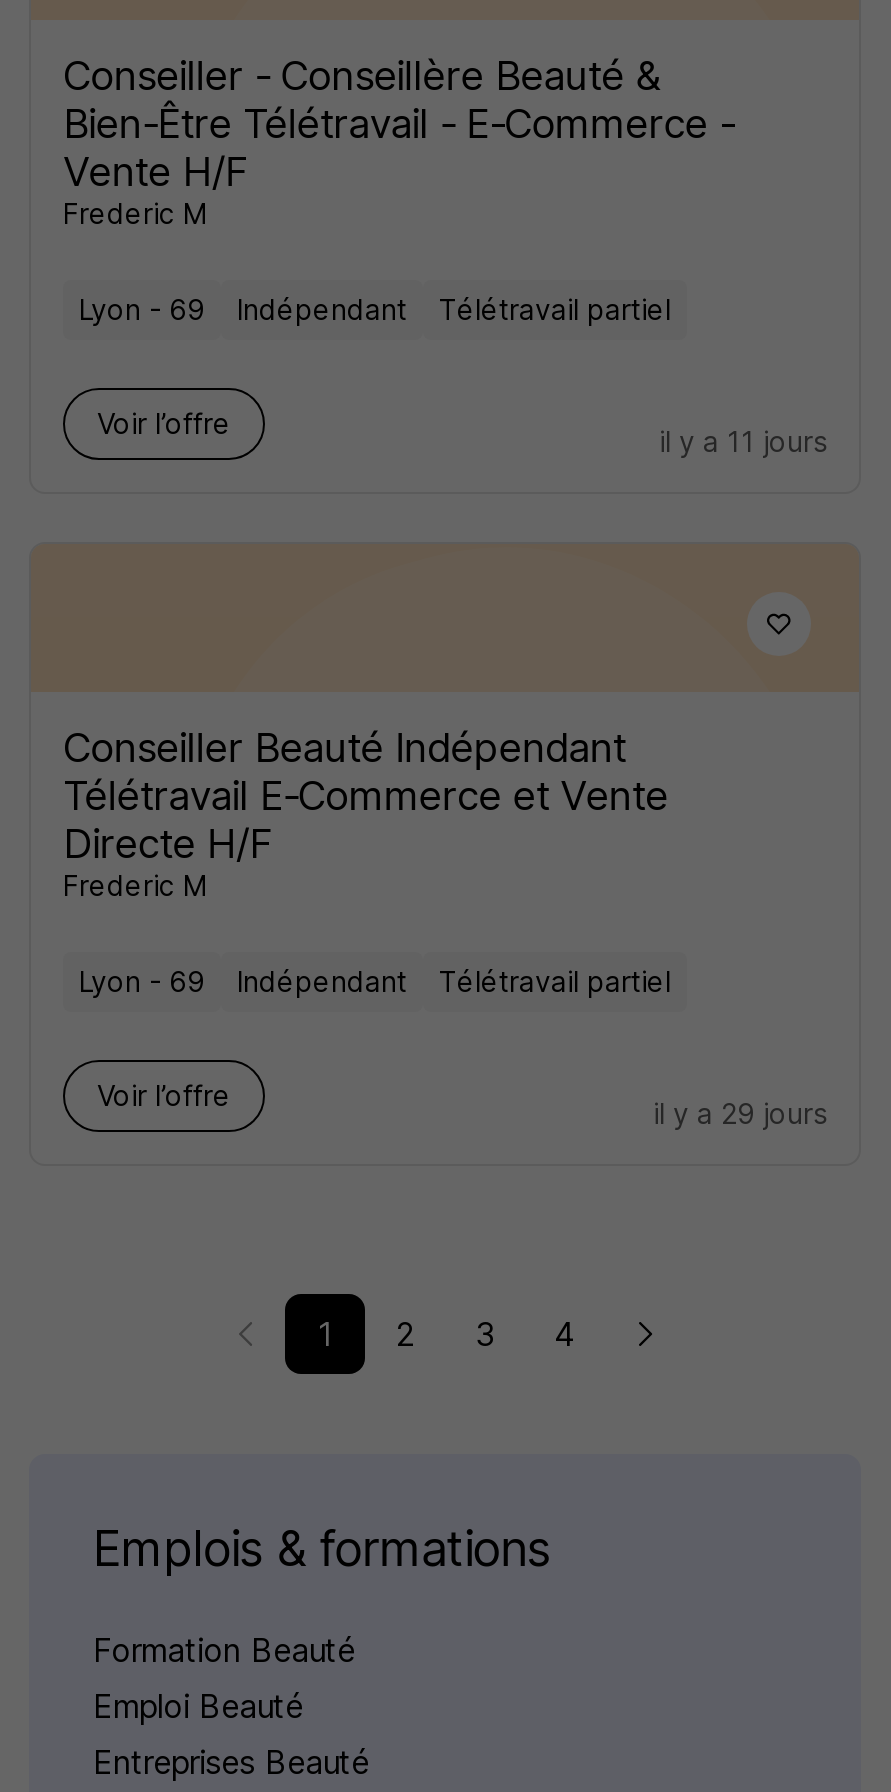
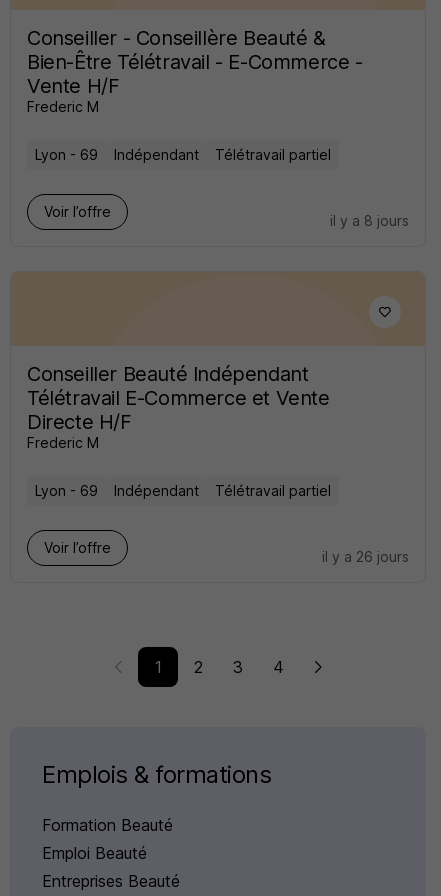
[659,424,827,458] il y a 11 jours -> [330,212,409,229] il y a 8 jours
[653,1096,827,1130] il y a 29 jours -> [322,548,409,565] il y a 26 jours

